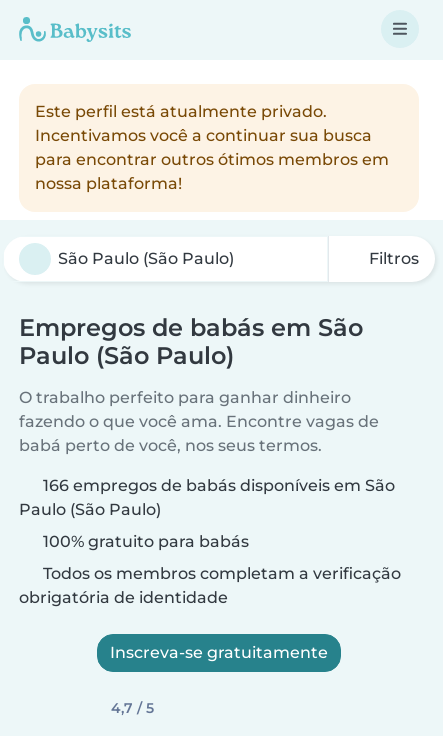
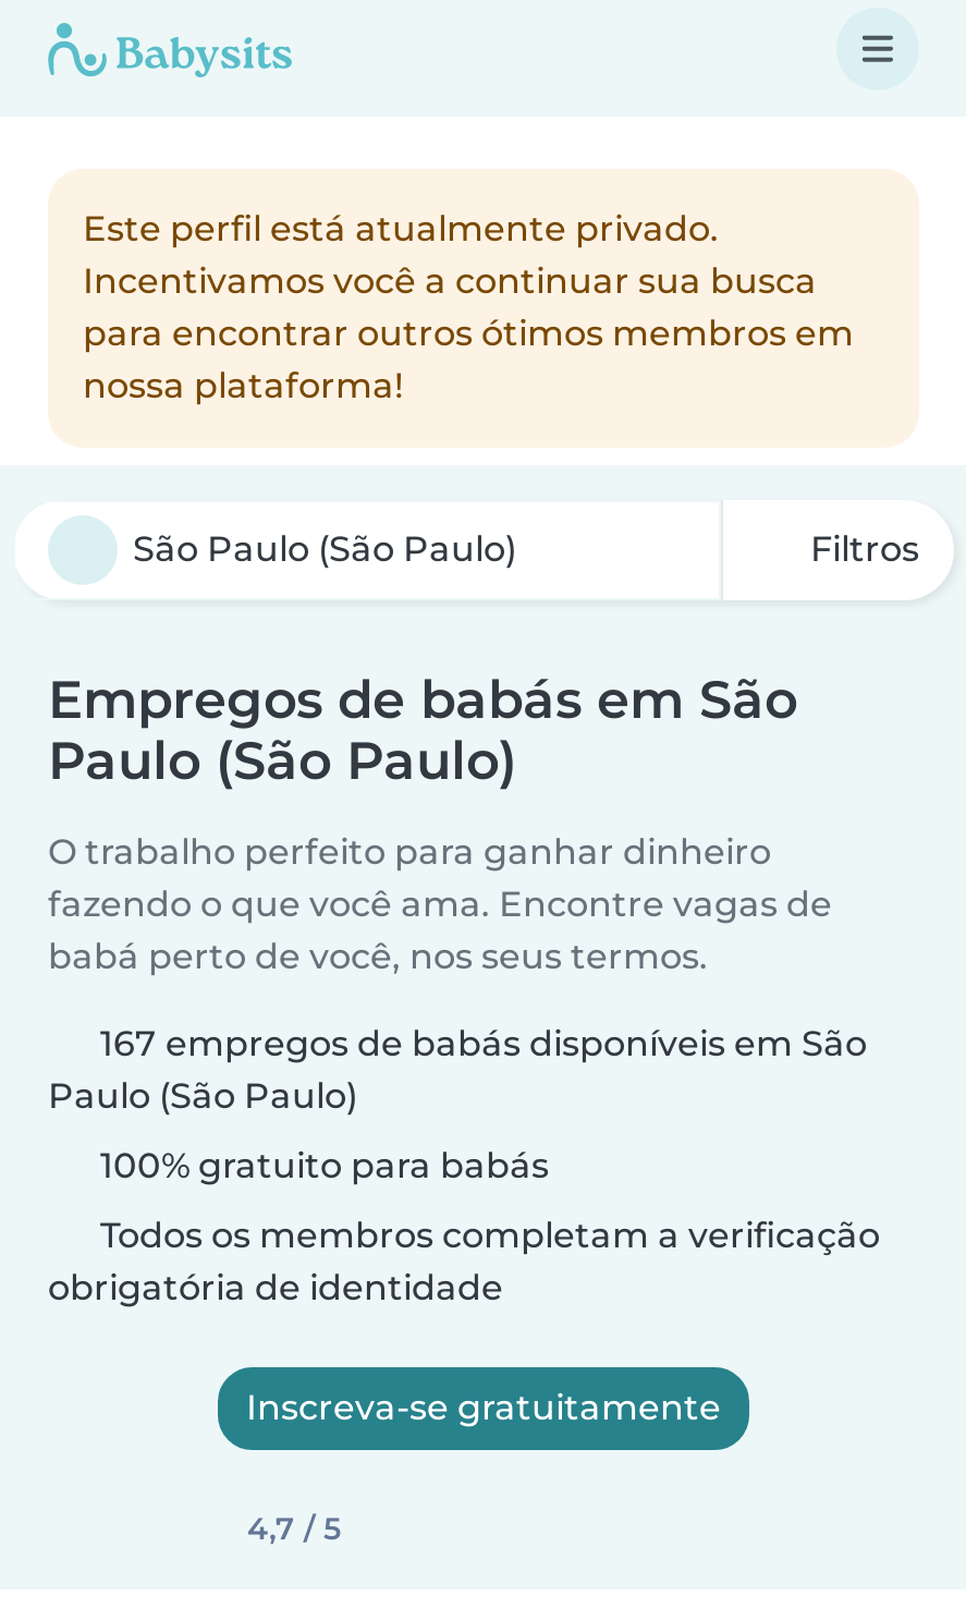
[43,476,395,495] 166 empregos de babás disponíveis em São -> [100,1023,867,1064] 167 empregos de babás disponíveis em São

